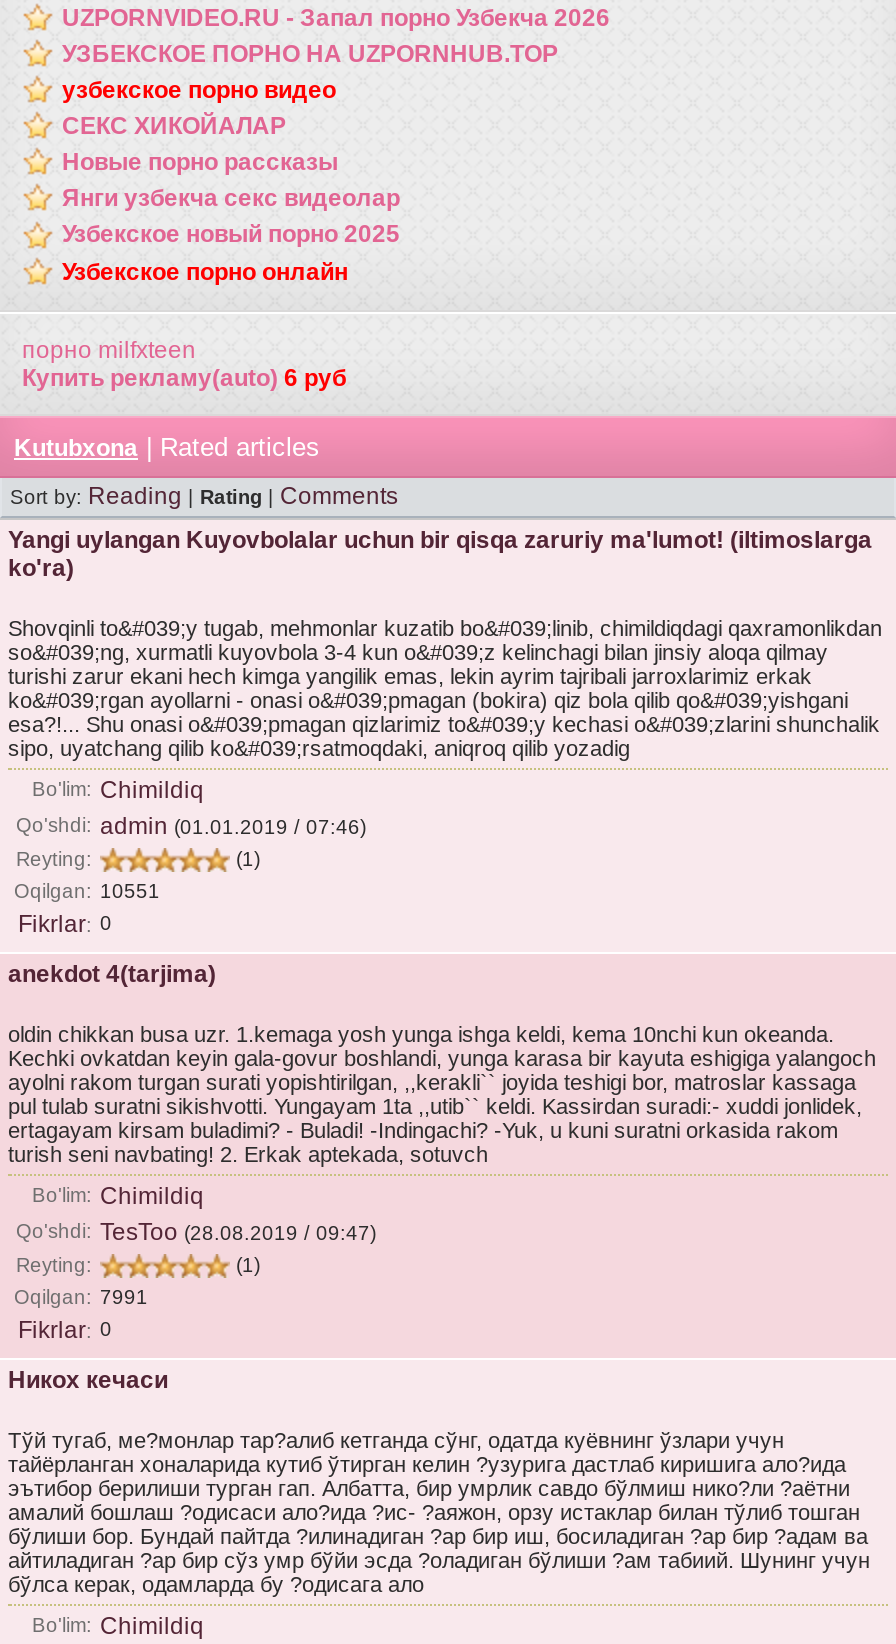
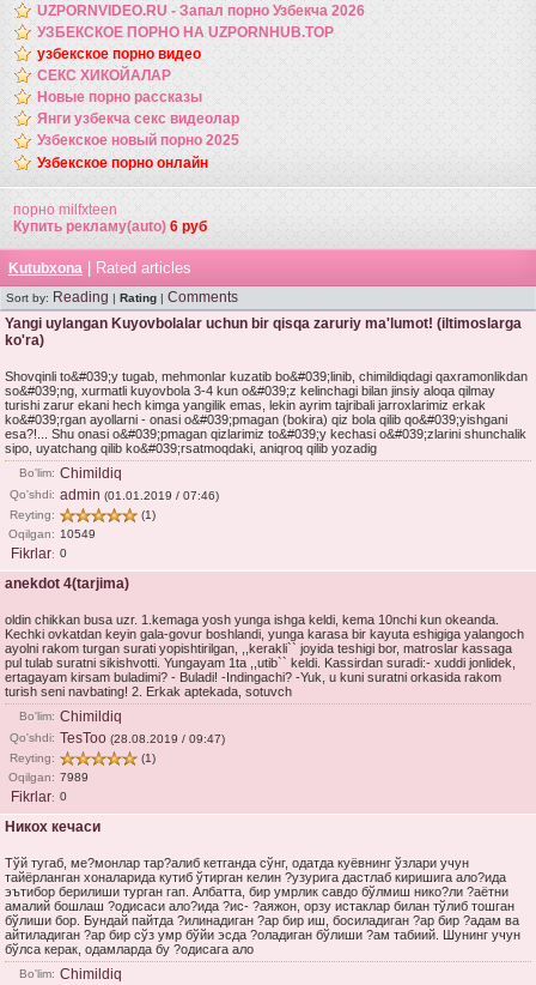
[14,879,160,901] Oqilgan: 10551 -> [8,527,96,540] Oqilgan: 10549
[14,1285,148,1307] Oqilgan: 7991 -> [8,770,89,783] Oqilgan: 7989

